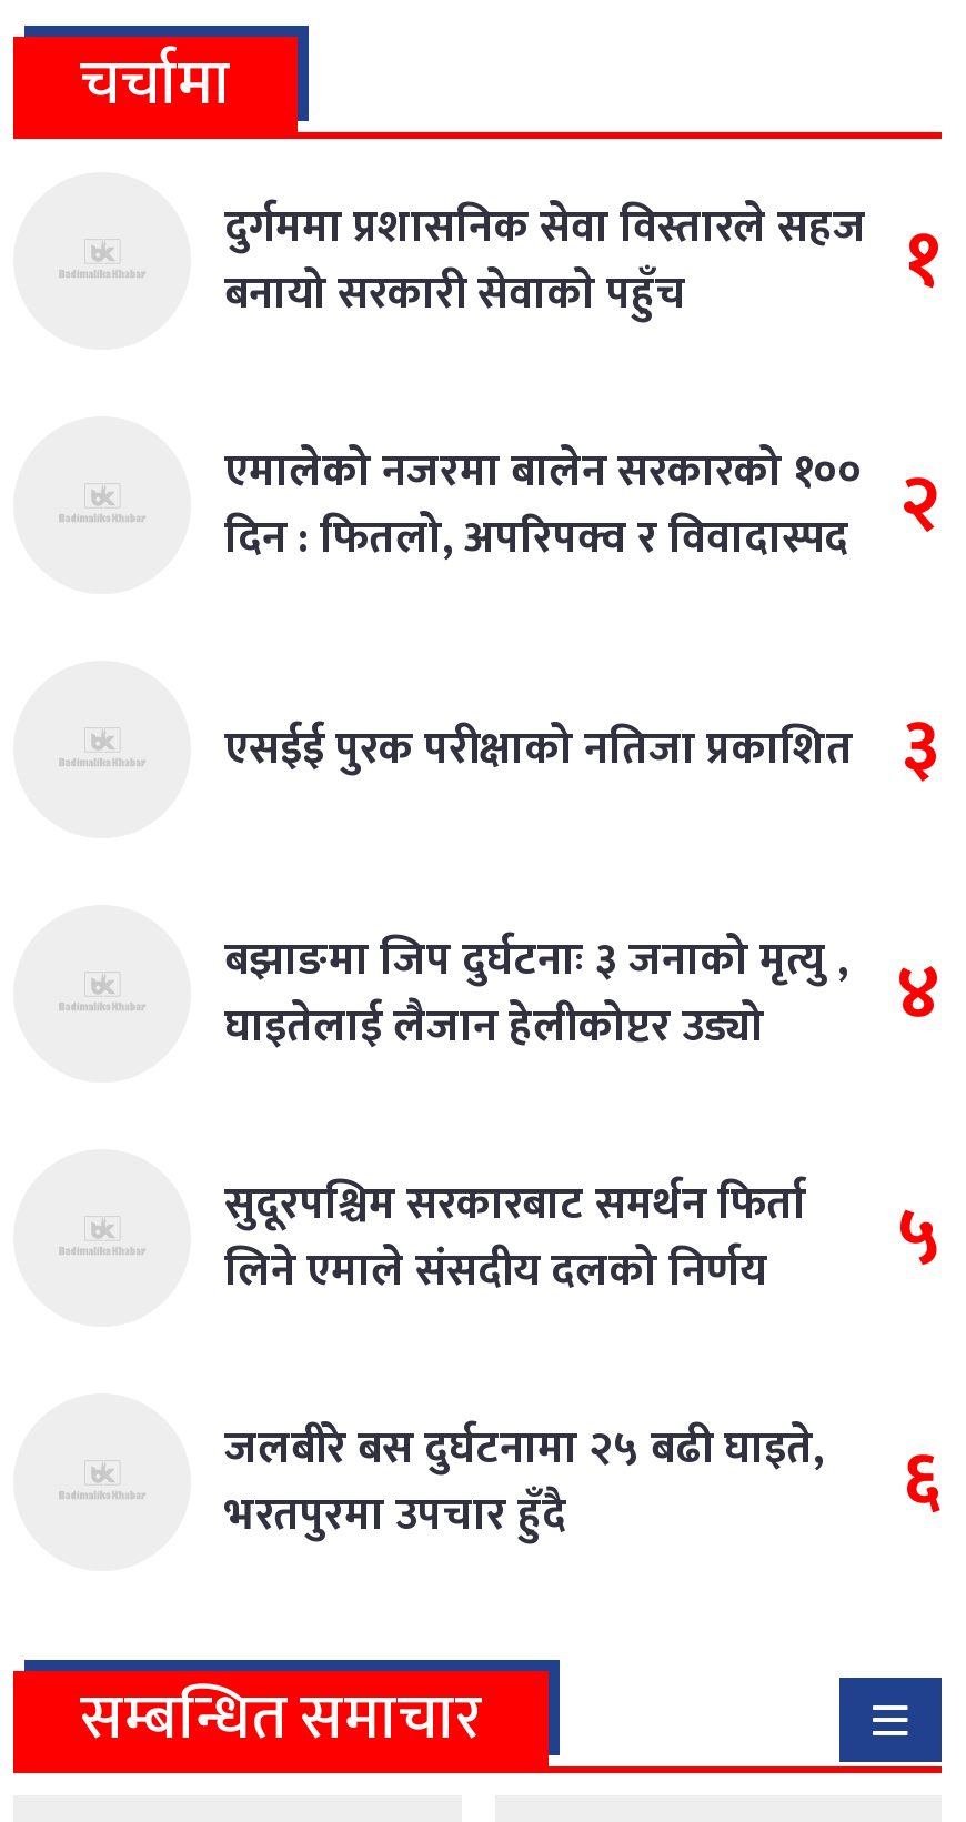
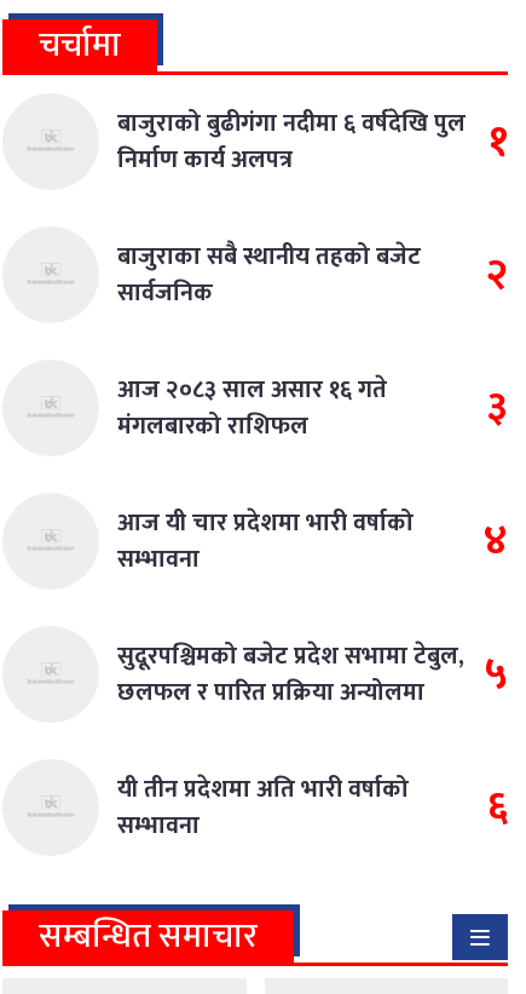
[224,191,866,333] दुर्गममा प्रशासनिक सेवा विस्तारले सहज | बनायो सरकारी सेवाकाे पहुँच -> [117,103,466,181] बाजुराको बुढीगंगा नदीमा ६ वर्षदेखि पुल | निर्माण कार्य अलपत्र
[224,435,862,577] एमालेको नजरमा बालेन सरकारको १०० | दिन : फितलो, अपरिपक्व र विवादास्पद -> [117,237,421,314] बाजुराका सबै स्थानीय तहको बजेट | सार्वजनिक
[224,713,853,788] एसईई पुरक परीक्षाको नतिजा प्रकाशित -> [117,370,387,447] आज २०८३ साल असार १६ गते | मंगलबारको राशिफल
[224,924,848,1066] बझाङमा जिप दुर्घटनाः ३ जनाको मृत्यु , | घाइतेलाई लैजान हेलीकोप्टर उड्यो -> [117,503,414,580] आज यी चार प्रदेशमा भारी वर्षाको | सम्भावना
[224,1168,806,1310] सुदूरपश्चिम सरकारबाट समर्थन फिर्ता | लिने एमाले संसदीय दलको निर्णय -> [117,636,464,714] सुदूरपश्चिमको बजेट प्रदेश सभामा टेबुल, | छलफल र पारित प्रक्रिया अन्योलमा
[224,1412,824,1554] जलबीरे बस दुर्घटनामा २५ बढी घाइते, | भरतपुरमा उपचार हुँदै -> [117,769,409,847] यी तीन प्रदेशमा अति भारी वर्षाको | सम्भावना

